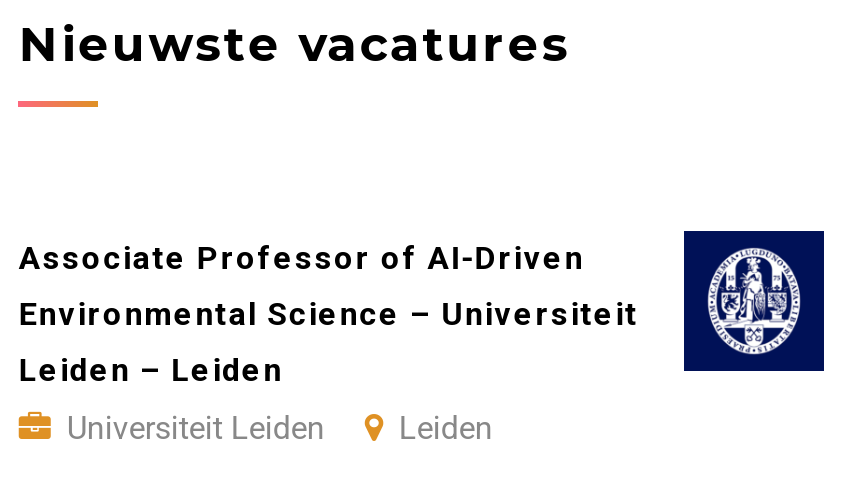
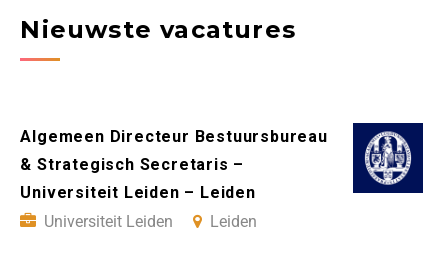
[19,238,584,276] Associate Professor of AI-Driven -> [20,126,328,145] Algemeen Directeur Bestuursbureau
[19,294,638,332] Environmental Science – Universiteit -> [20,154,244,173] & Strategisch Secretaris –
[19,350,283,388] Leiden – Leiden -> [20,182,256,201] Universiteit Leiden – Leiden

